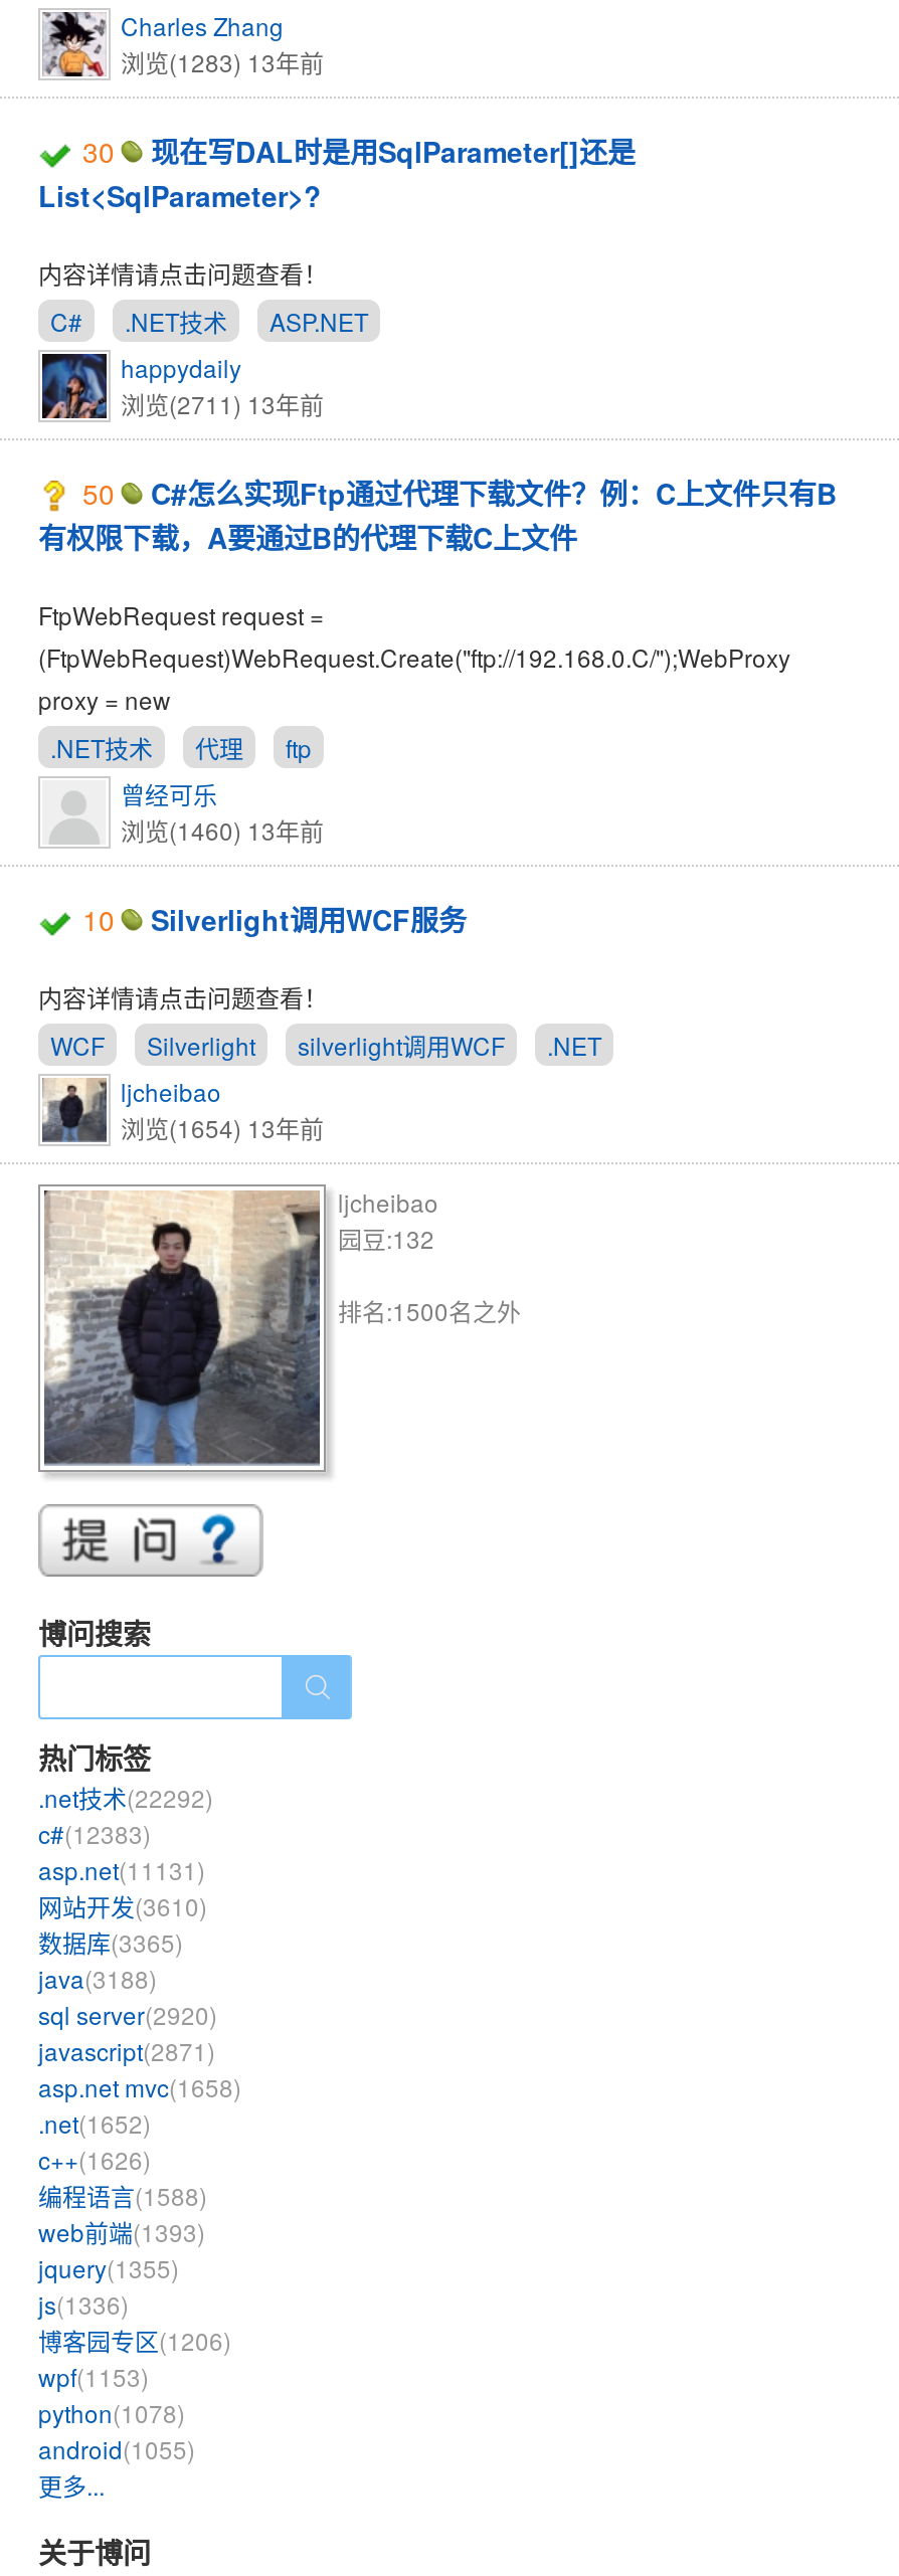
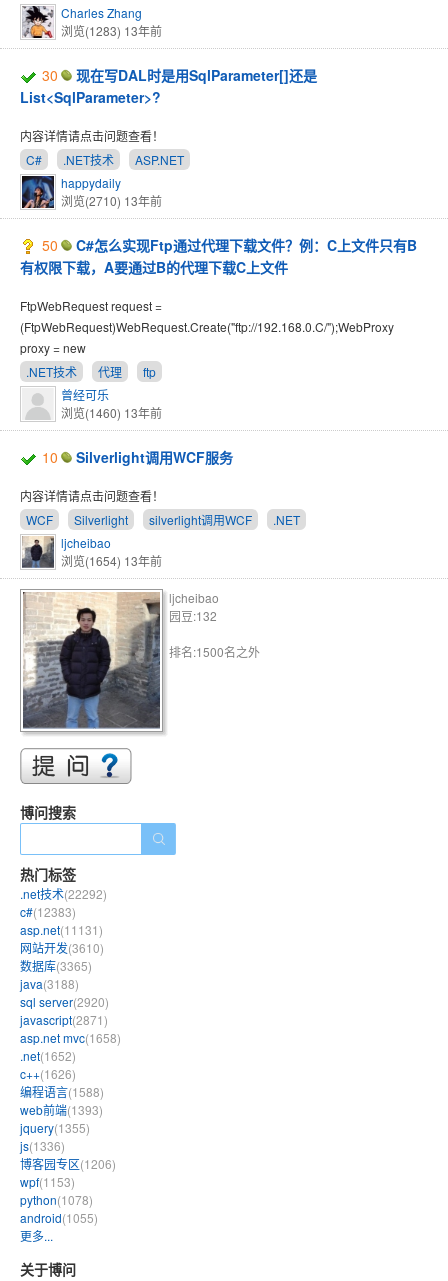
[121,386,324,420] 浏览(2711) 13年前 -> [61,192,162,209] 浏览(2710) 13年前

